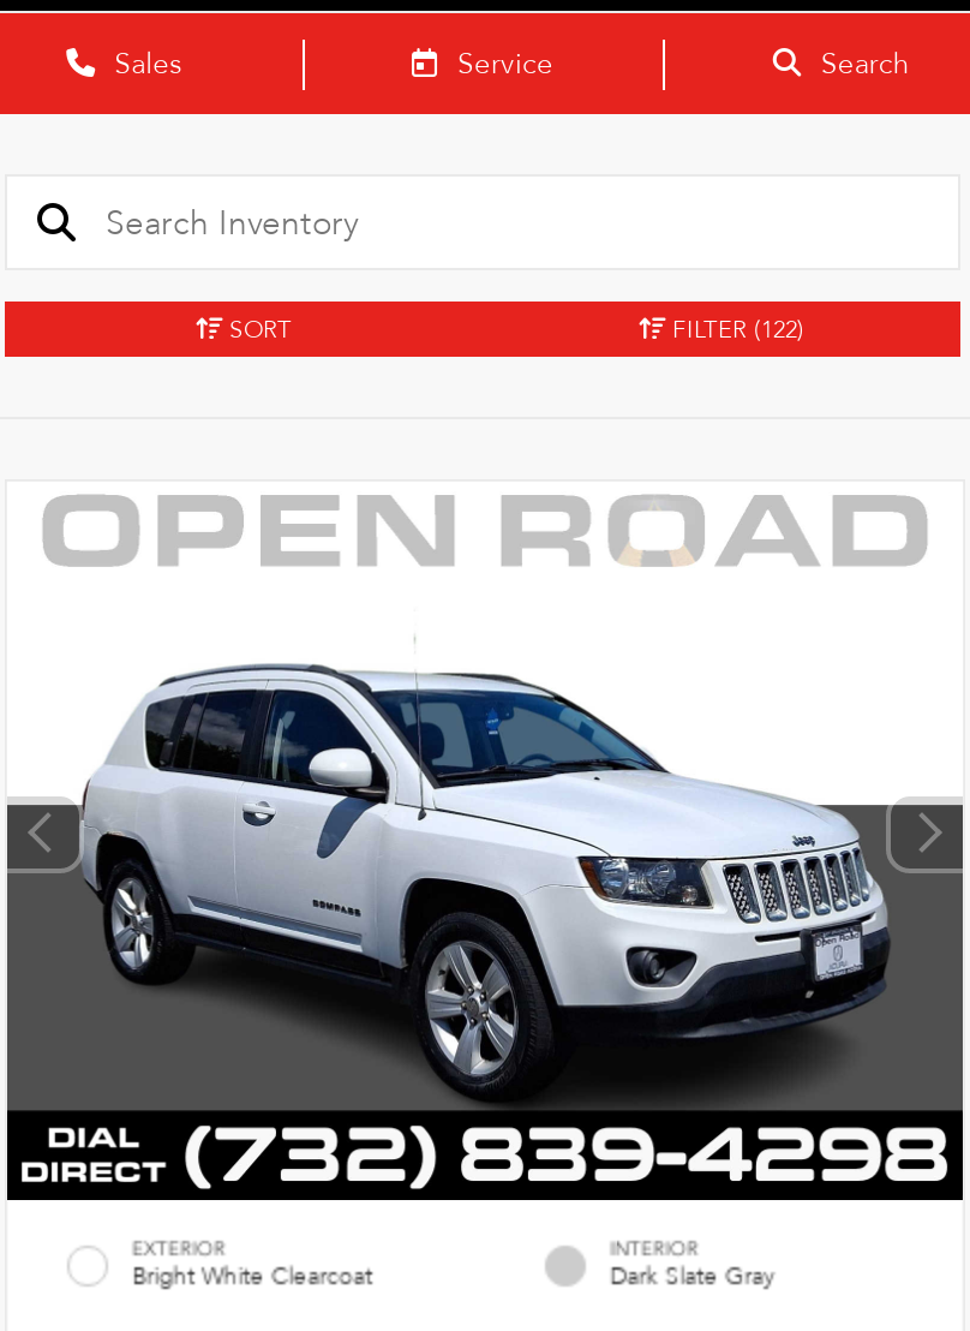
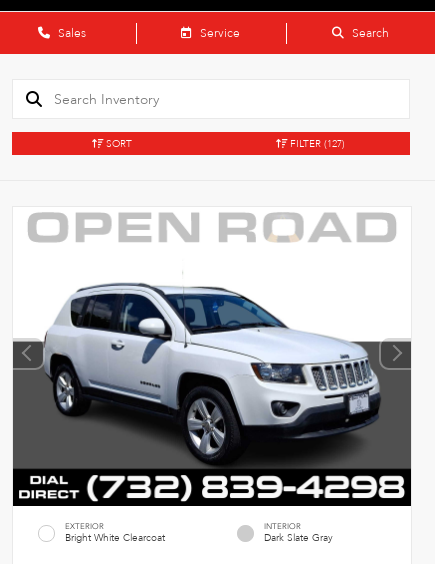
[665,313,804,347] FILTER (122) -> [287,137,345,151] FILTER (127)

